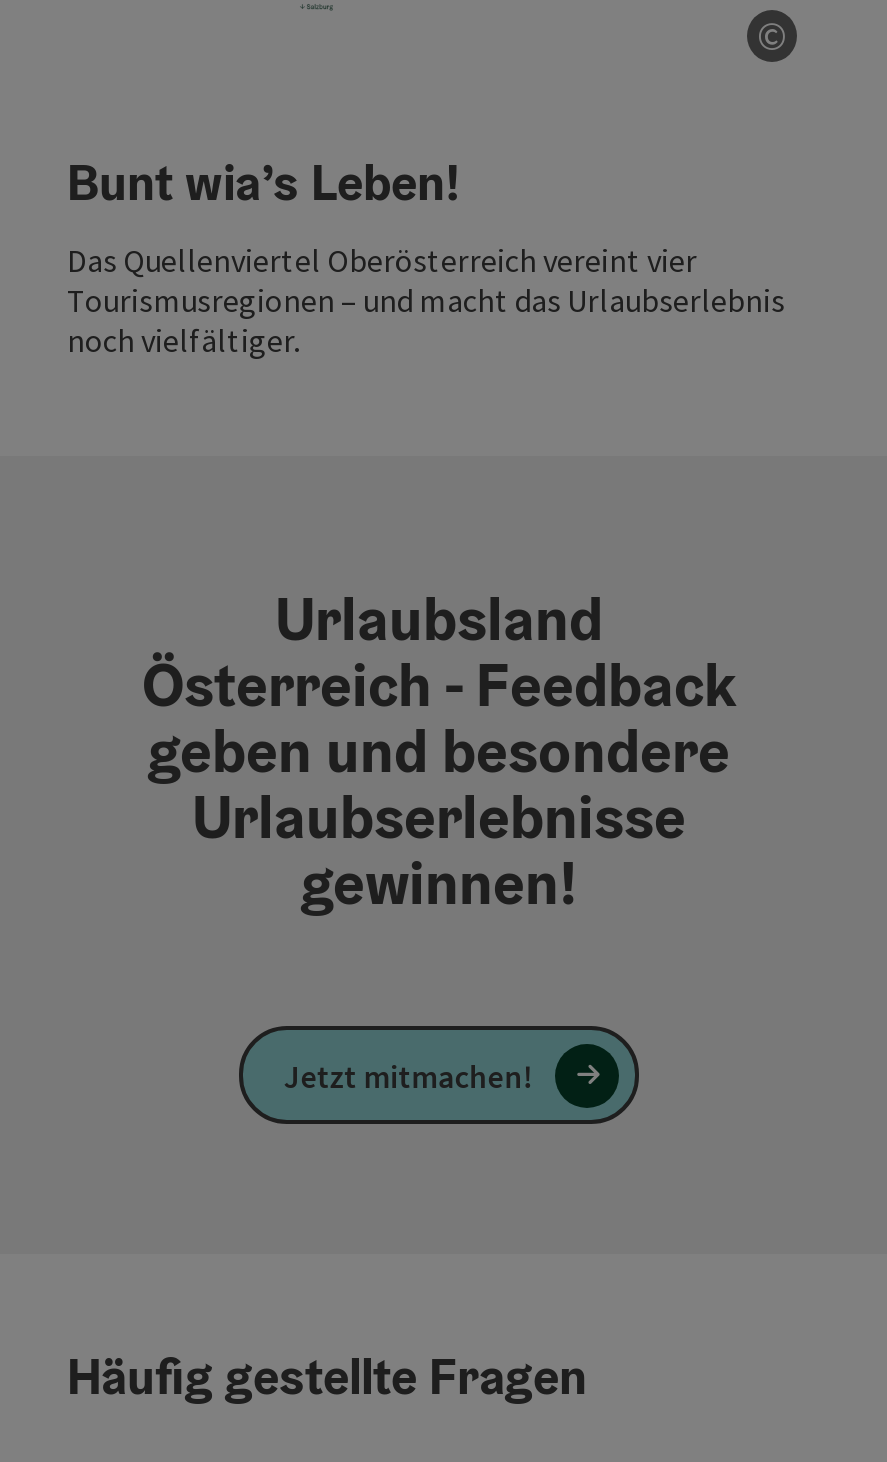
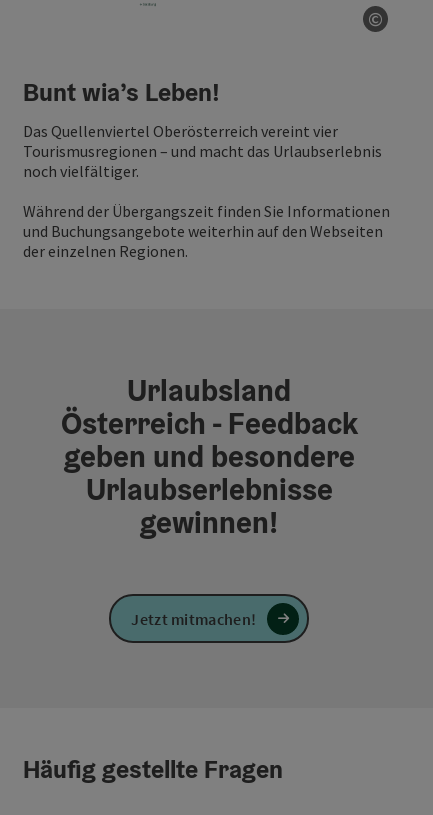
none -> [23,201,390,261] Während der Übergangszeit finden Sie Informationen | und Buchungsangebote weiterhin auf den Webseiten | der einzelnen Regionen.

